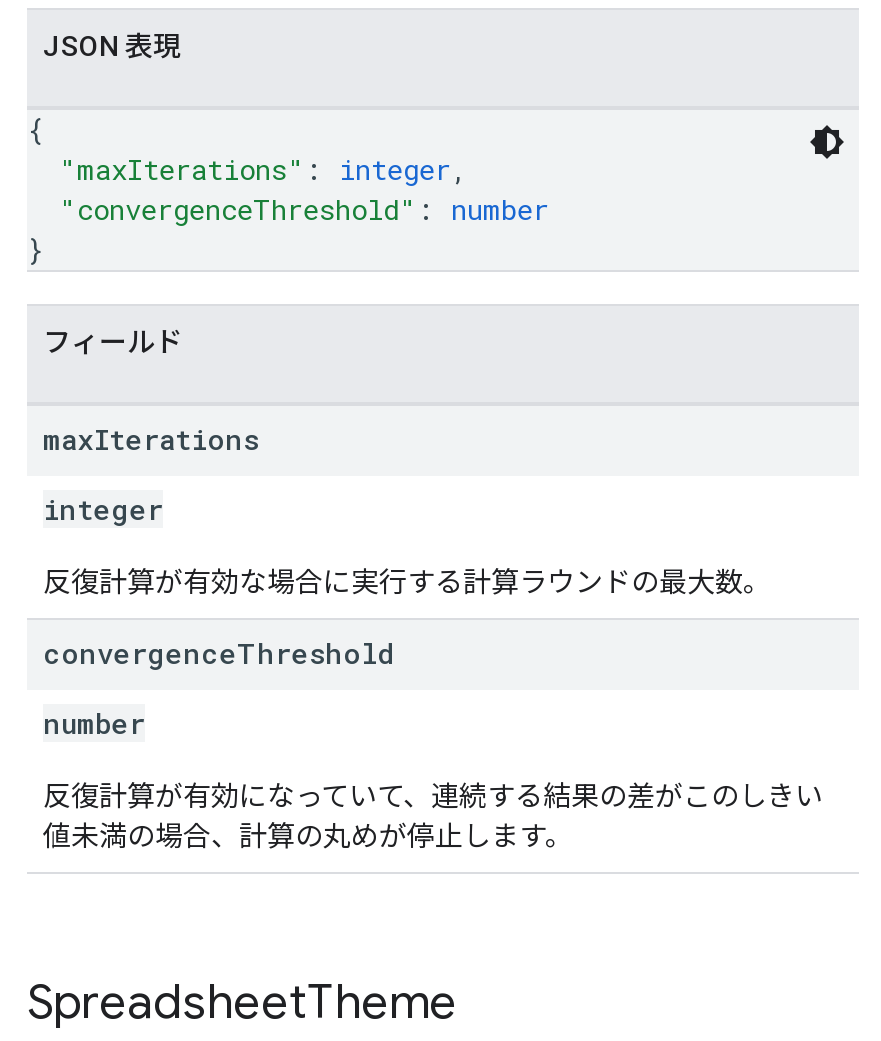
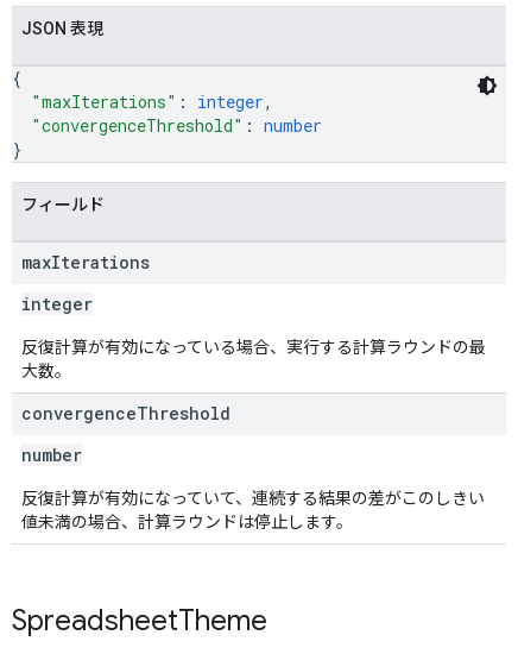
[43,566,771,598] 反復計算が有効な場合に実行する計算ラウンドの最大数。 -> [21,338,486,381] 反復計算が有効になっている場合、実行する計算ラウンドの最 | 大数。
[43,820,573,852] 値未満の場合、計算の丸めが停止します。 -> [21,512,353,532] 値未満の場合、計算ラウンドは停止します。

